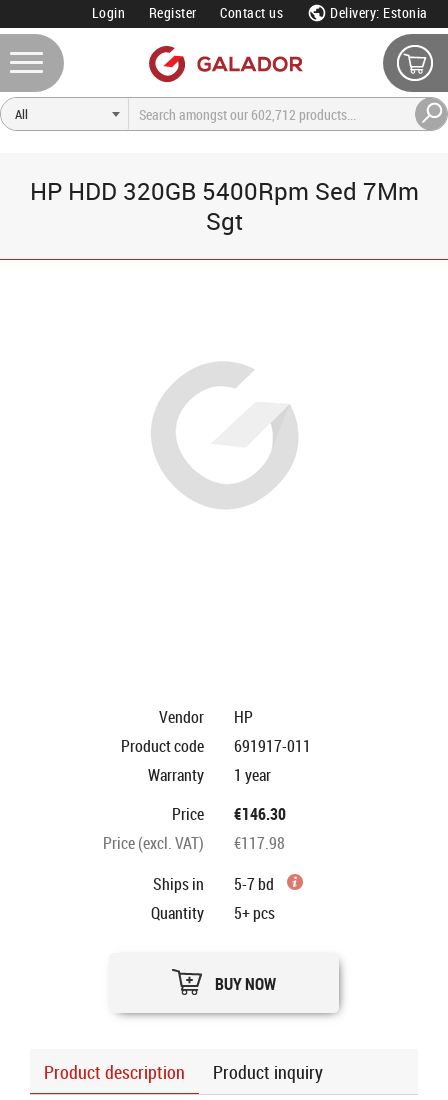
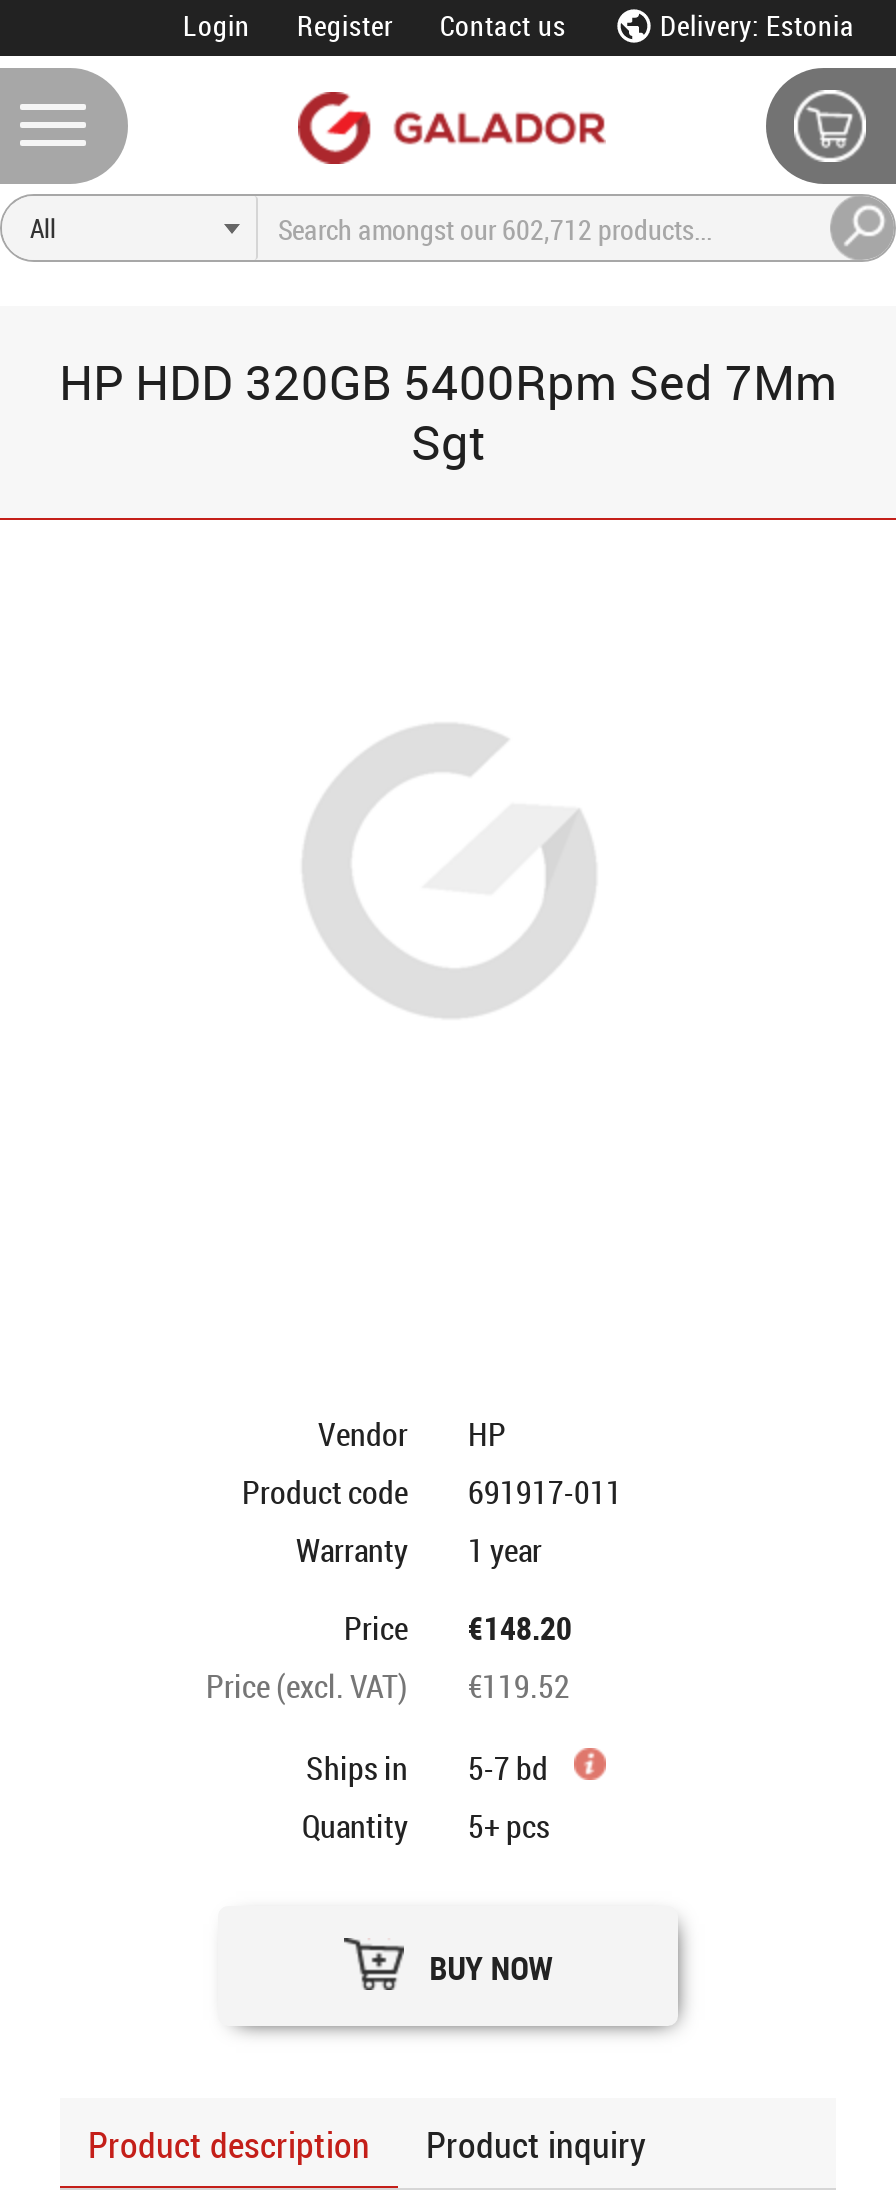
[172,803,286,825] Price €146.30 -> [344,1606,572,1650] Price €148.20
[103,832,285,854] Price (excl. VAT) €117.98 -> [206,1664,570,1708] Price (excl. VAT) €119.52

